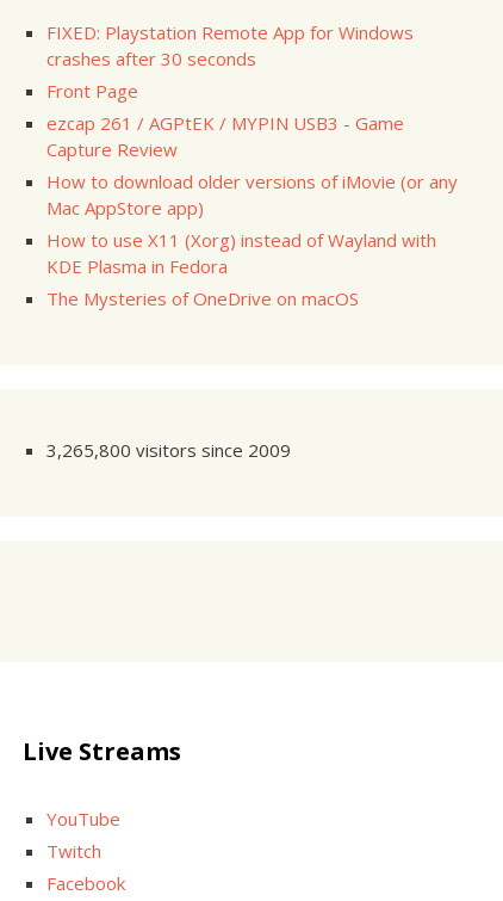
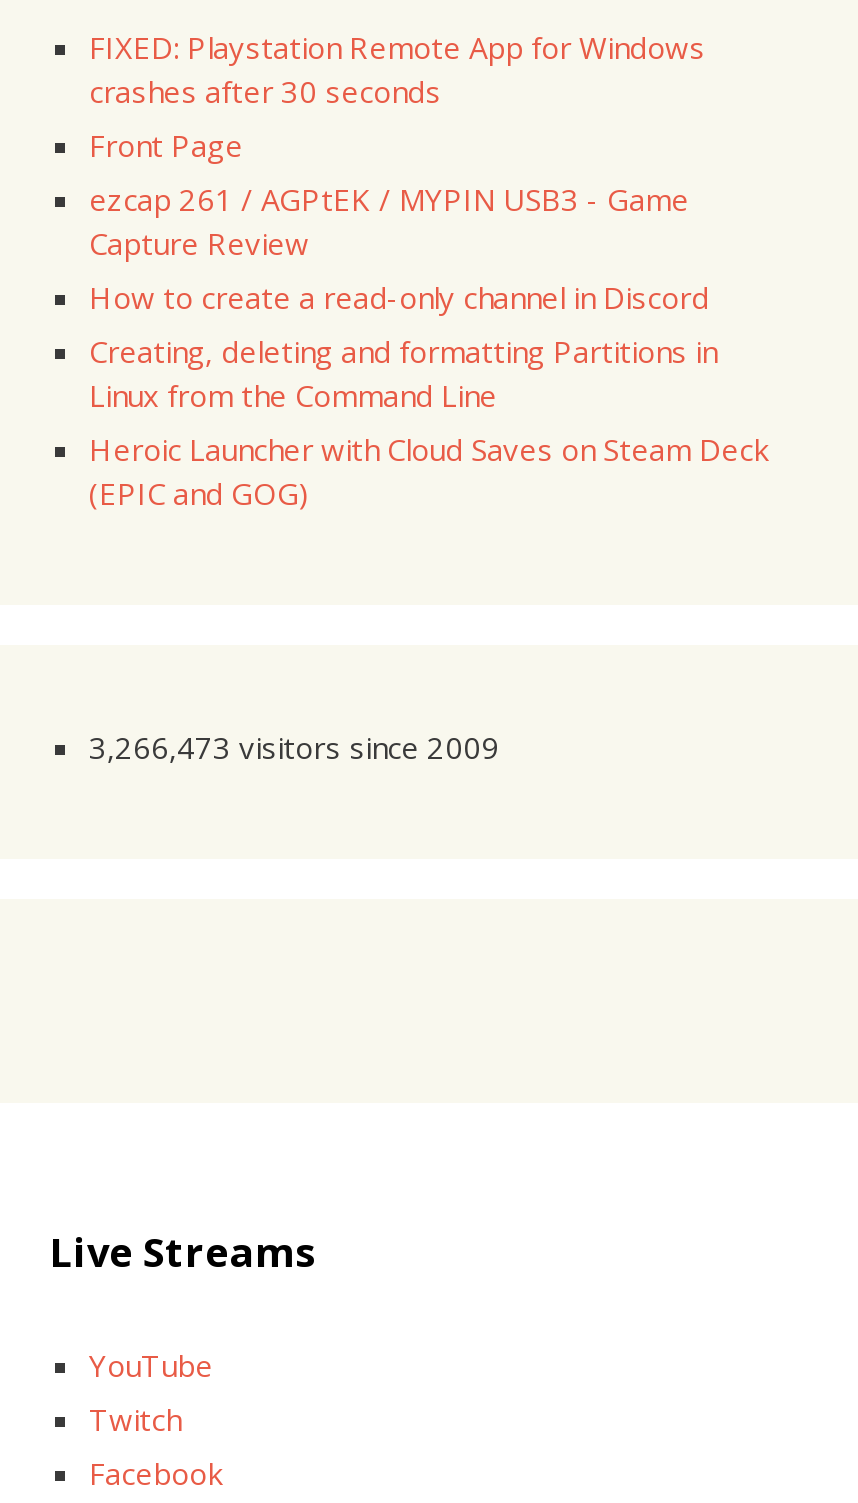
[46,169,458,310] How to download older versions of iMovie (or any | Mac AppStore app) | How to use X11 (Xorg) instead of Wayland with | KDE Plasma in Fedora | The Mysteries of OneDrive on macOS -> [89,276,767,512] How to create a read-only channel in Discord | Creating, deleting and formatting Partitions in | Linux from the Command Line | Heroic Launcher with Cloud Saves on Steam Deck | (EPIC and GOG)
[46,437,291,461] 3,265,800 visitors since 2009 -> [89,726,499,766] 3,266,473 visitors since 2009

